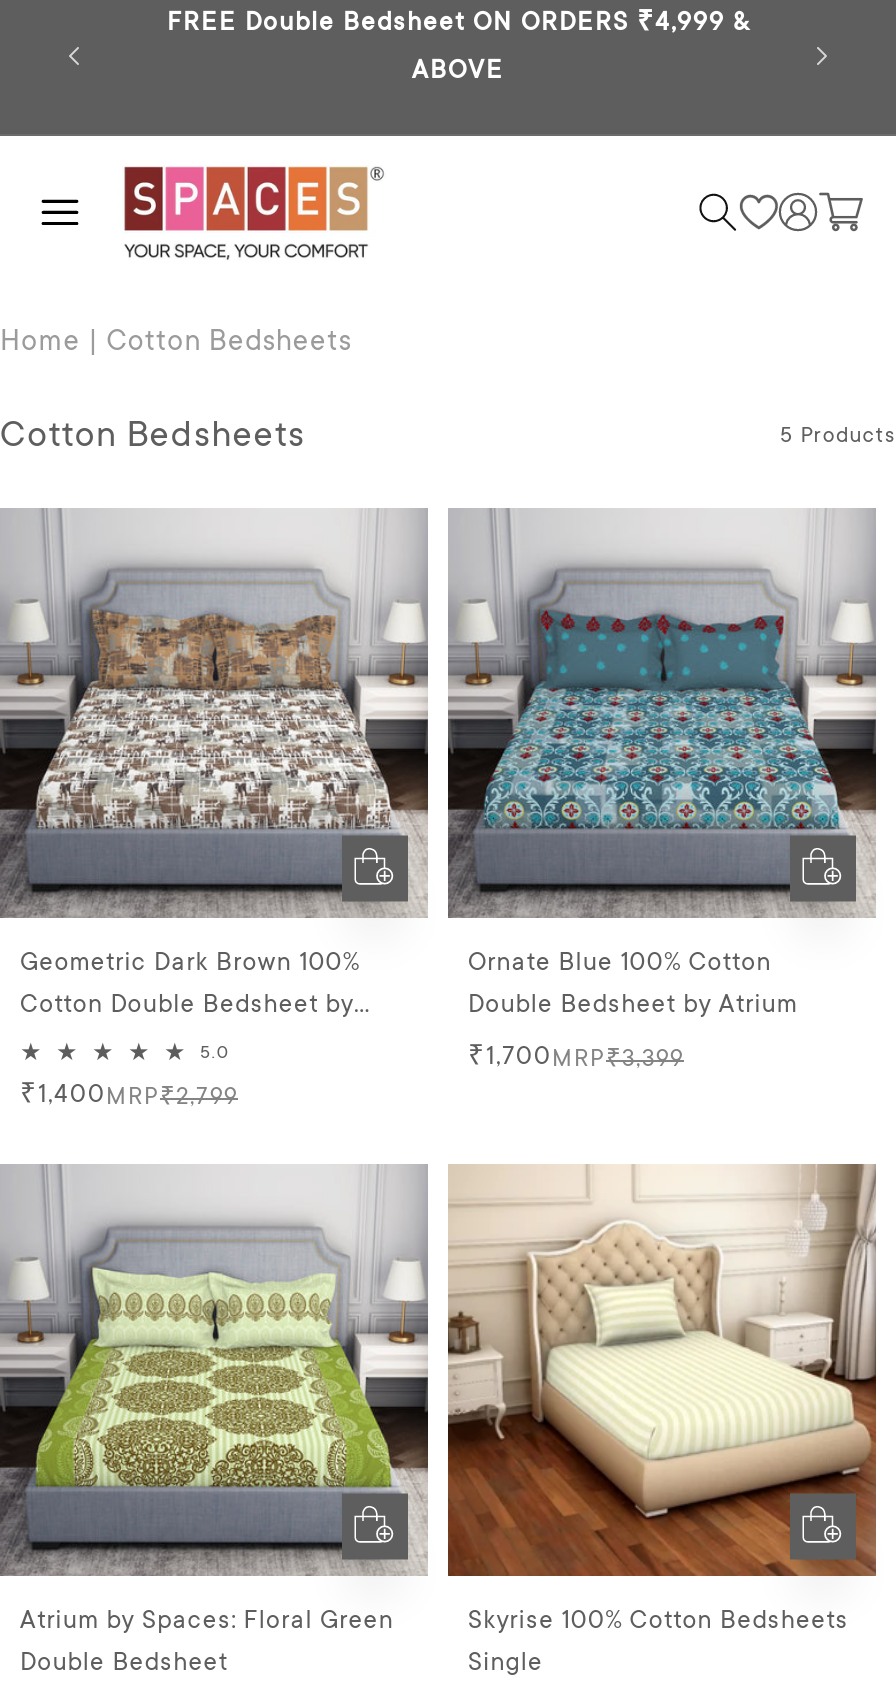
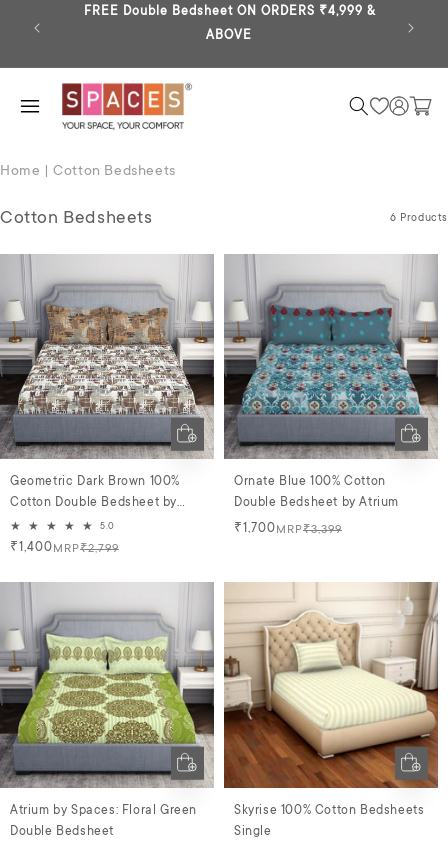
[780,426,896,450] 5 Products -> [390,213,448,225] 6 Products

